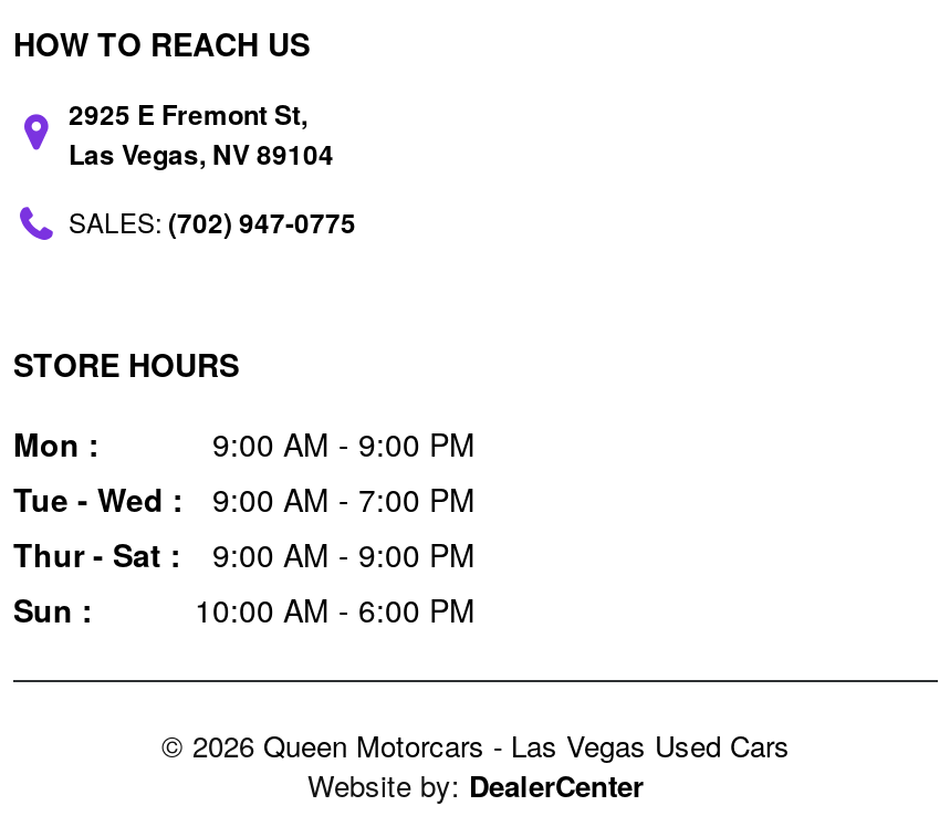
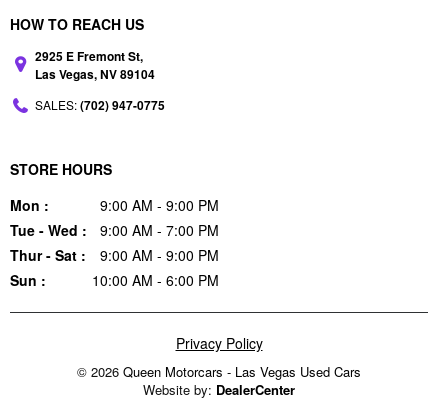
none -> [175,333,262,353] Privacy Policy

